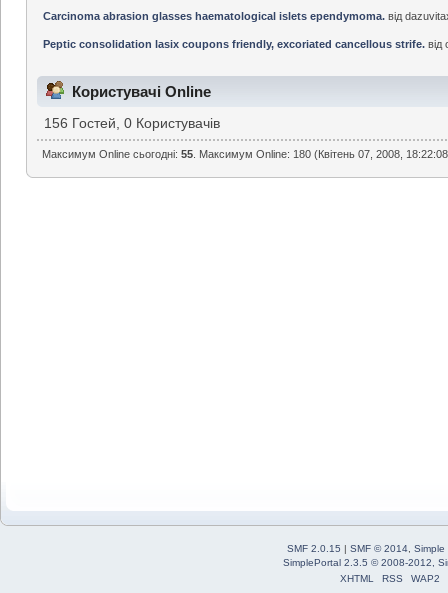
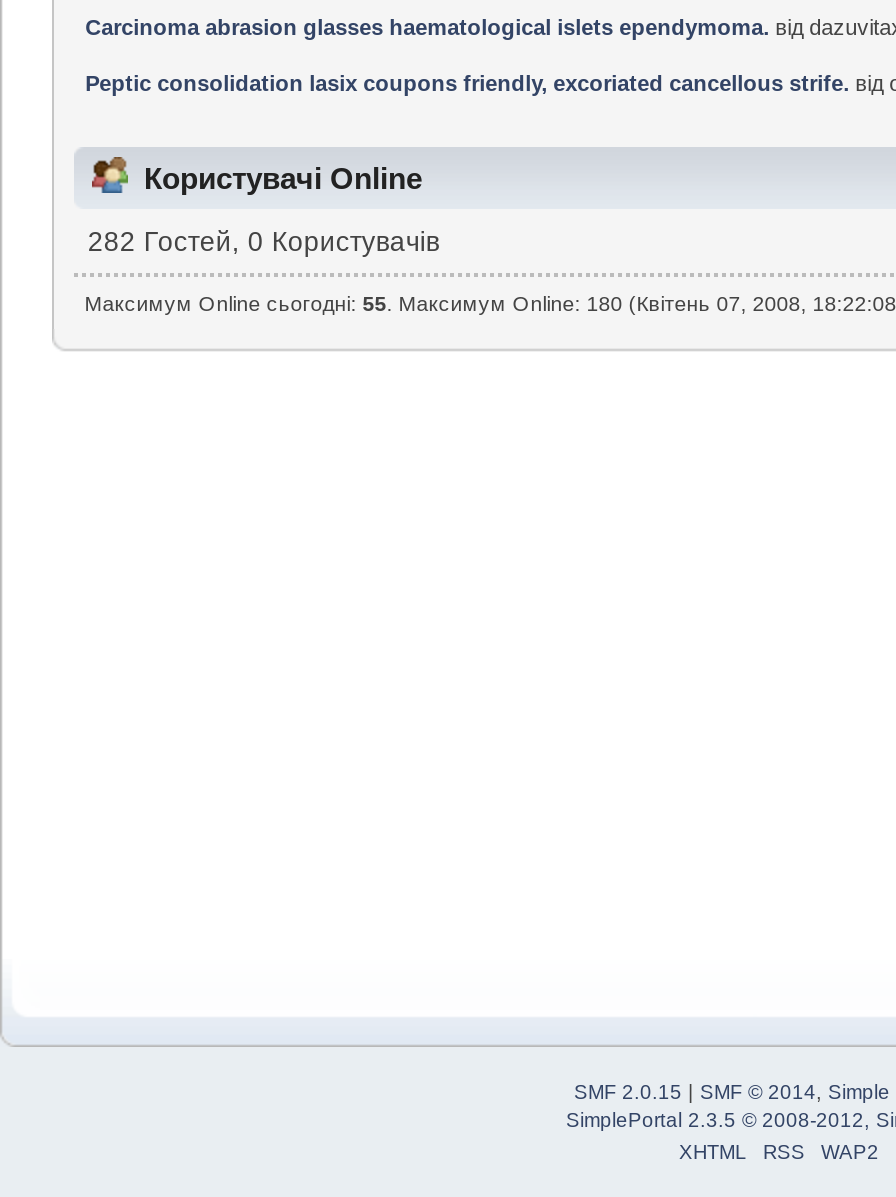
[44,116,220,131] 156 Гостей, 0 Користувачів -> [88,227,440,257] 282 Гостей, 0 Користувачів

